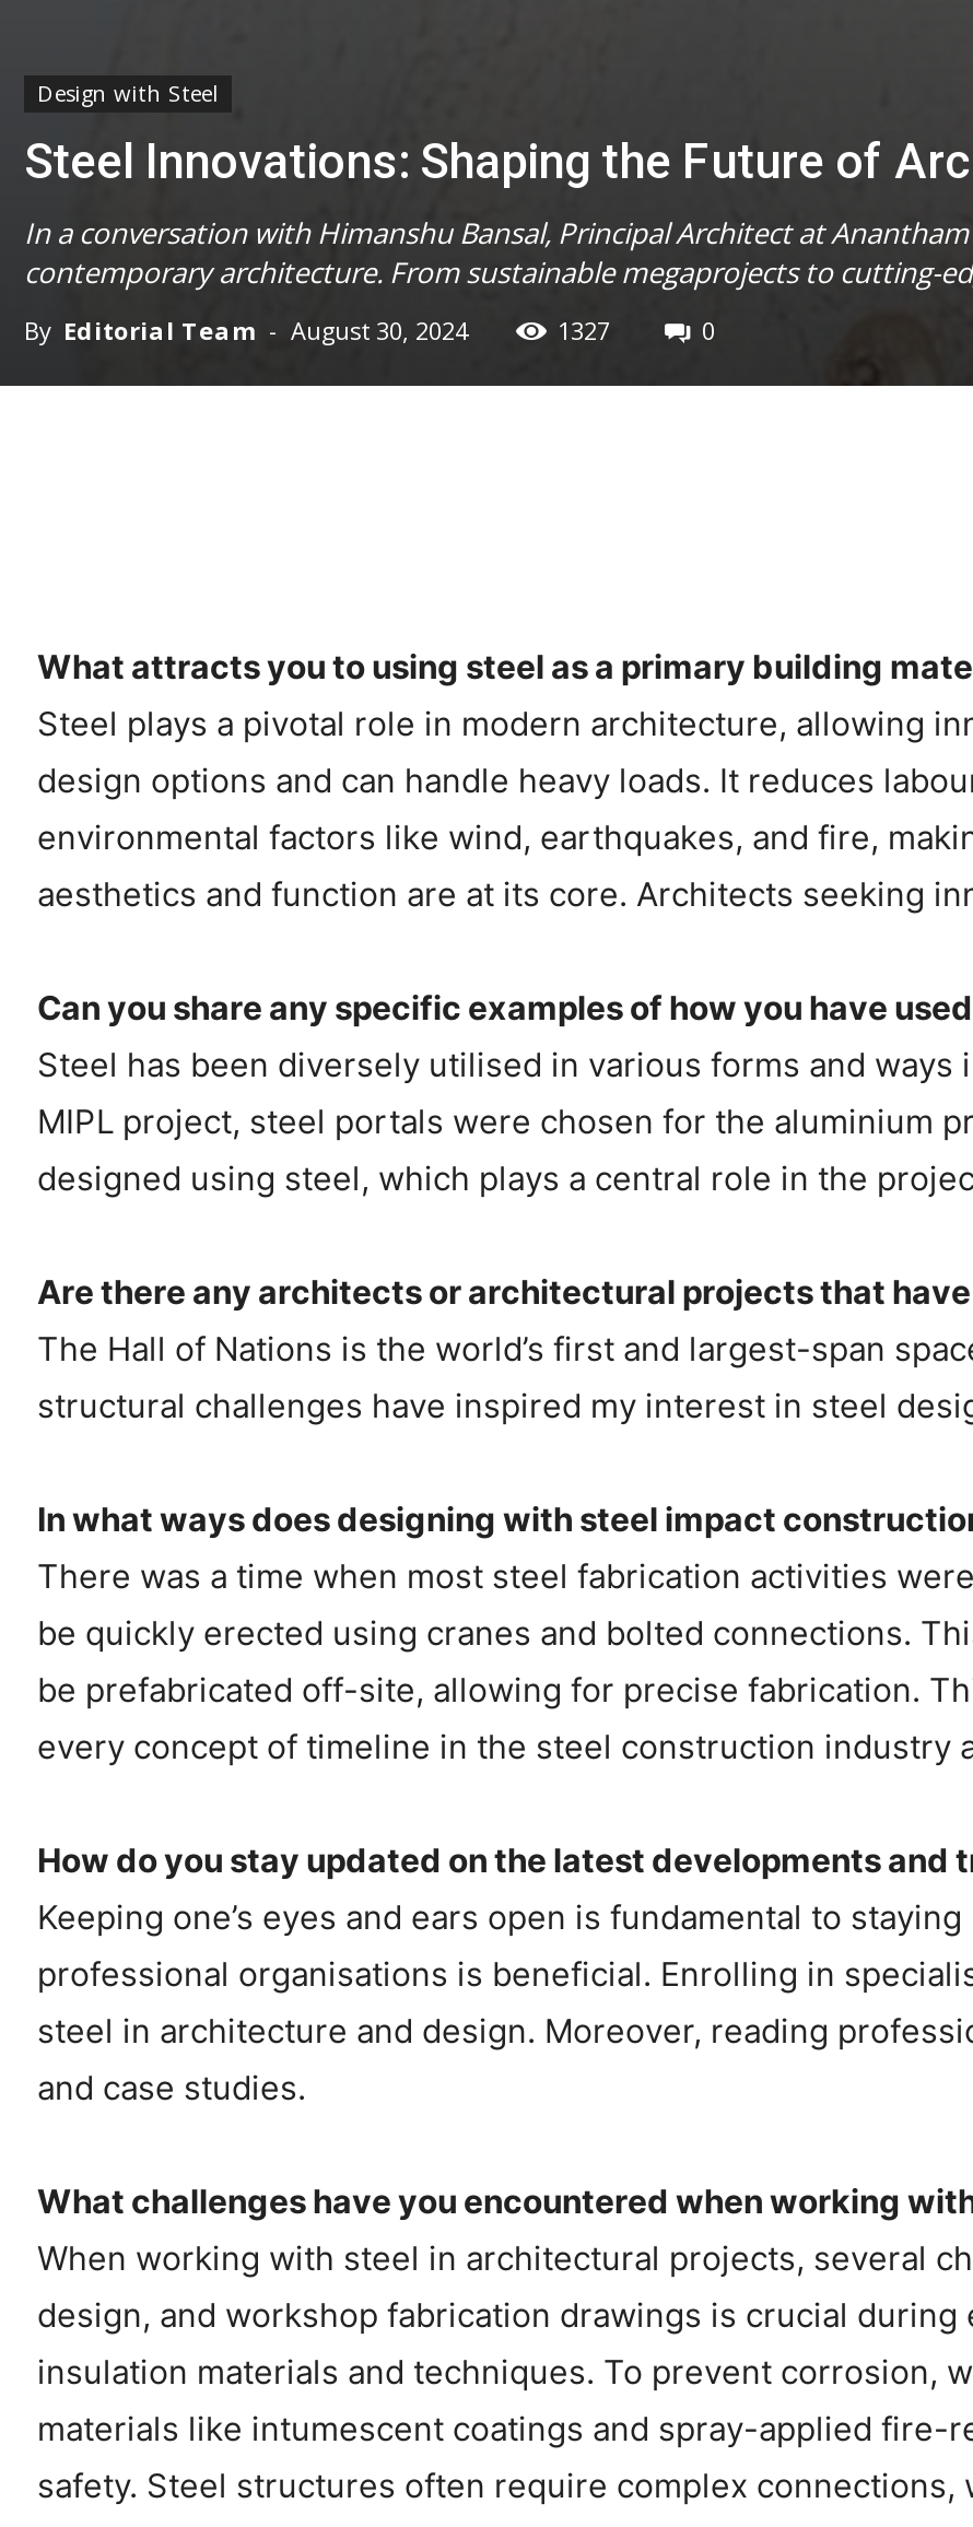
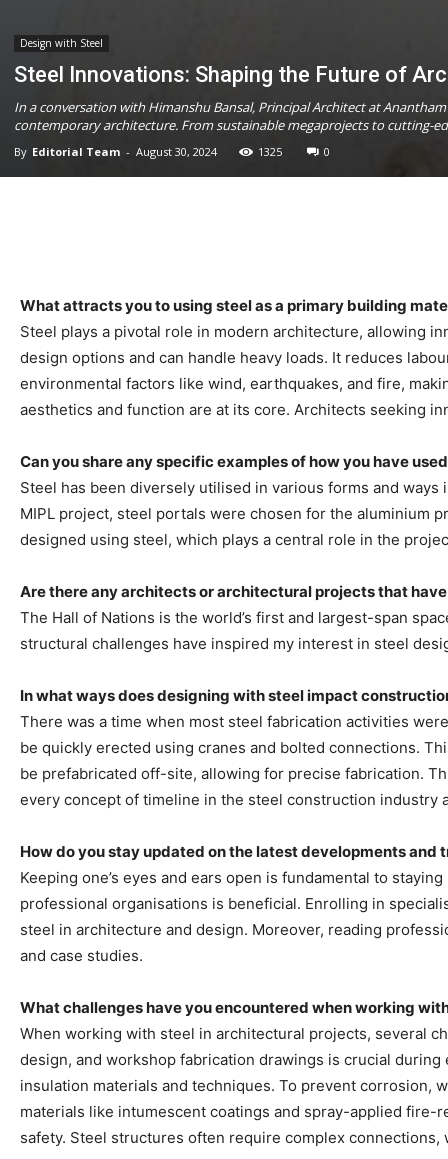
[558,314,610,347] 1327 -> [258,144,282,159] 1325

